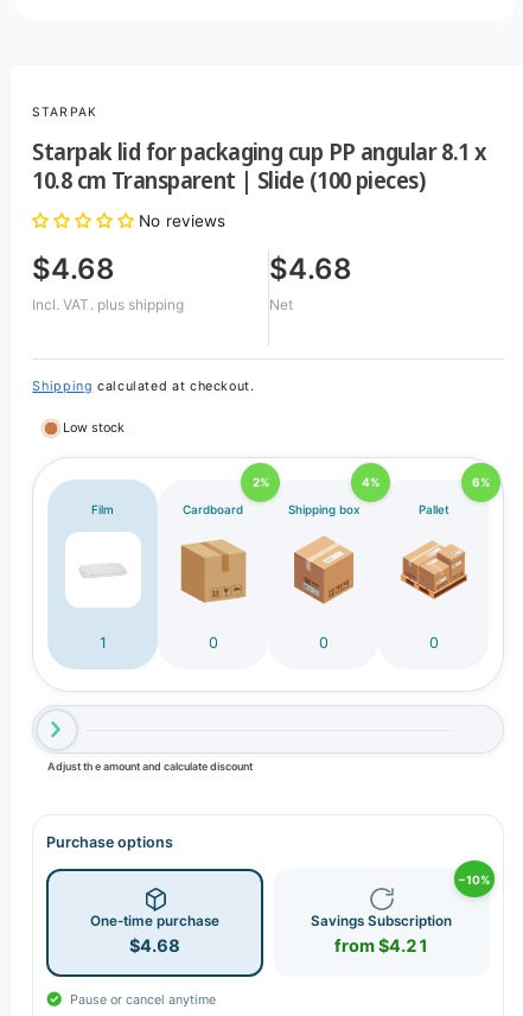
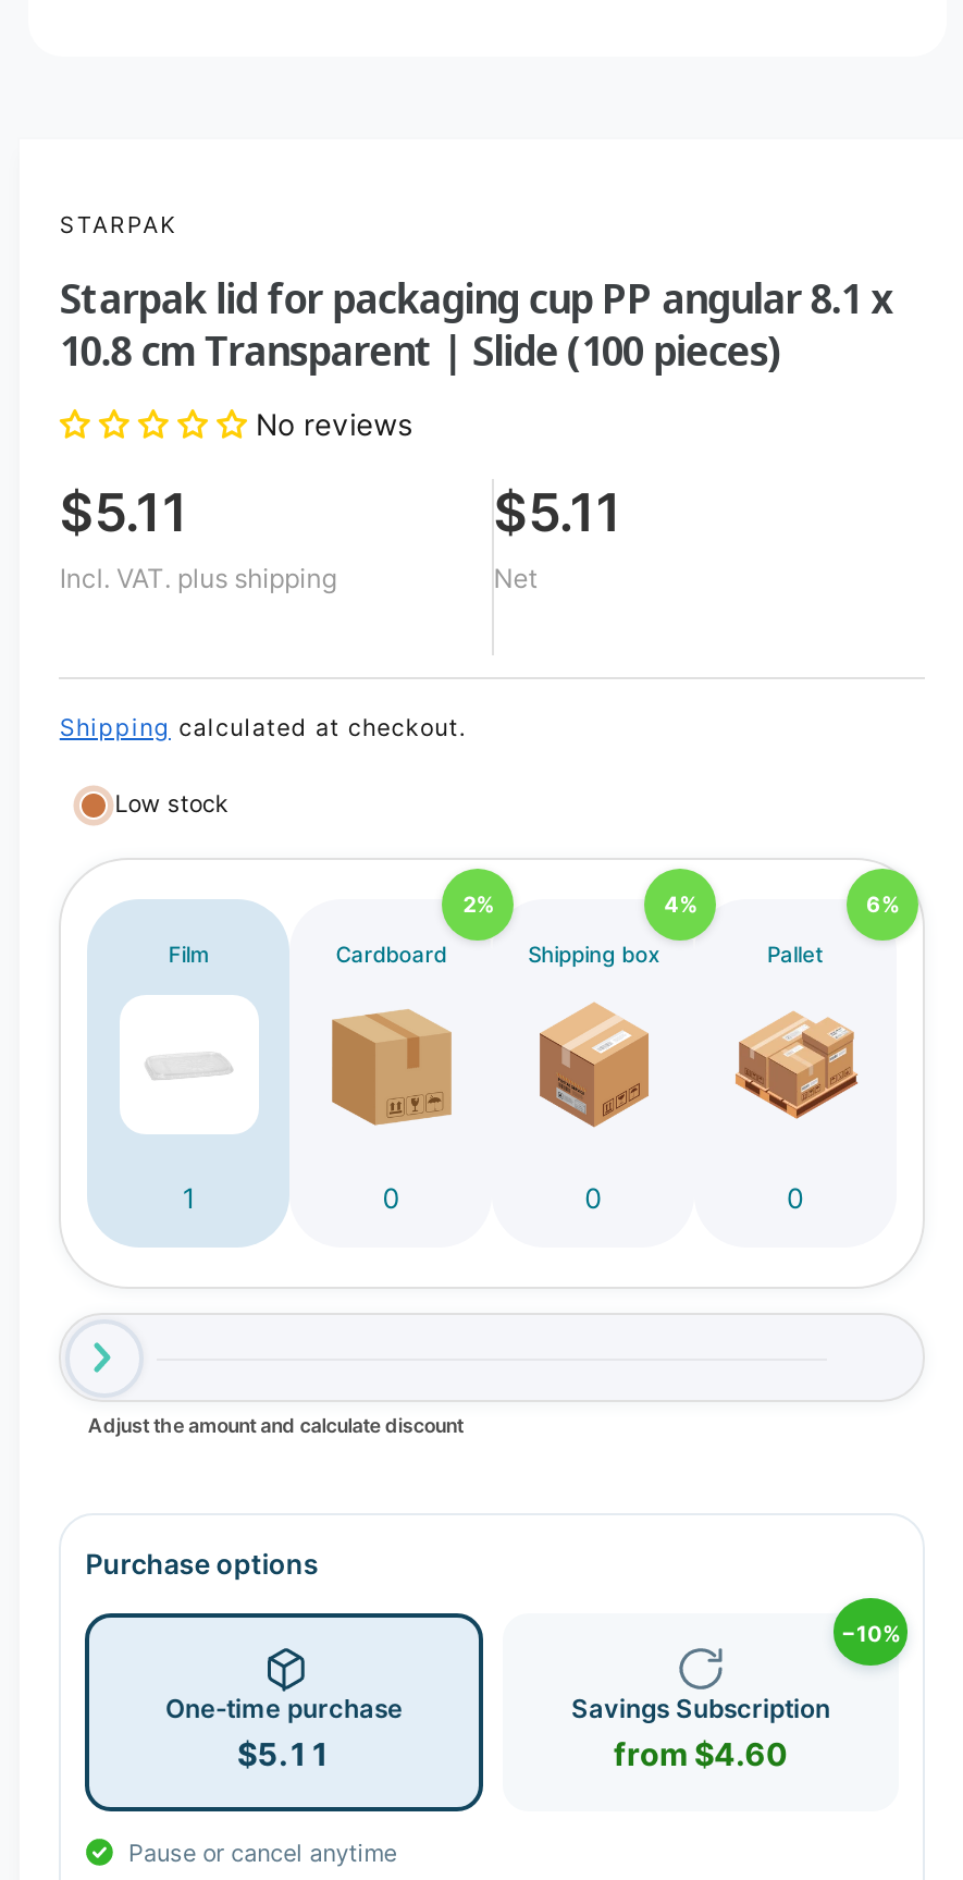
[32,252,116,286] $4.68 -> [60,482,188,545] $5.11
[269,252,352,286] $4.68 -> [493,482,622,545] $5.11
[129,936,180,956] $4.68 -> [237,1736,331,1773] $5.11
[334,936,429,956] from $4.21 -> [613,1736,788,1773] from $4.60

